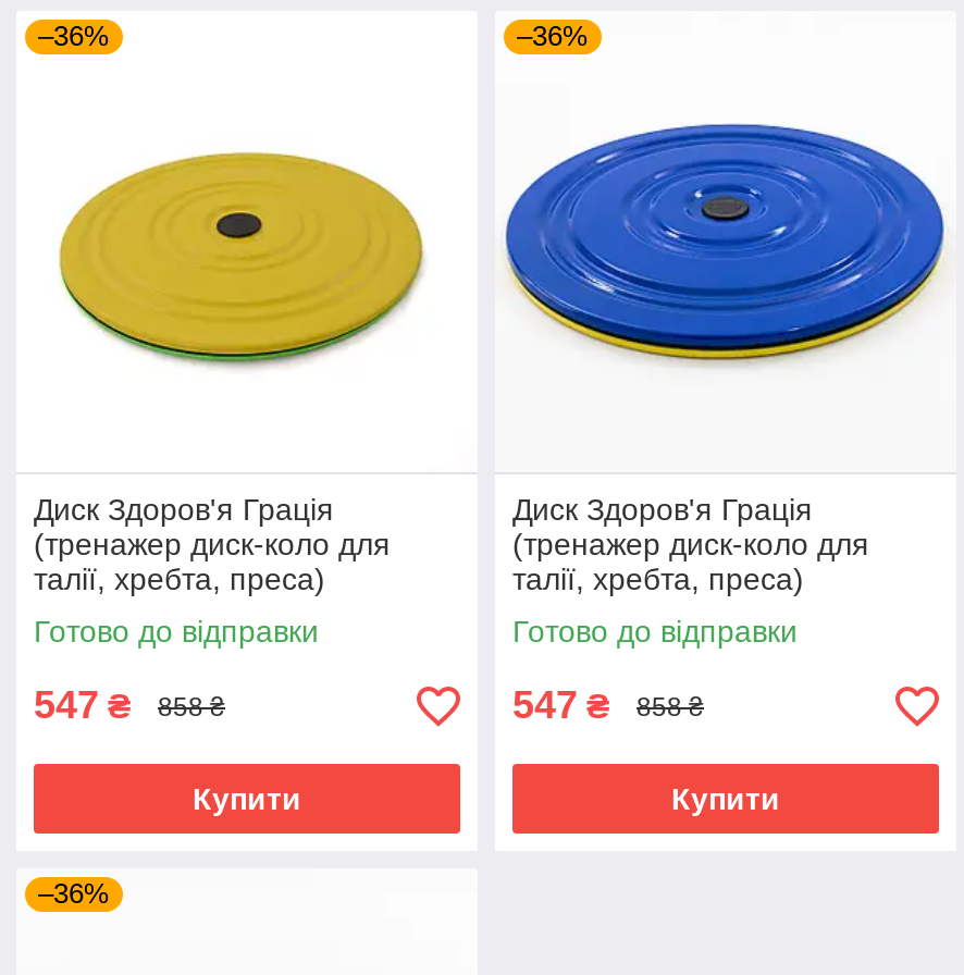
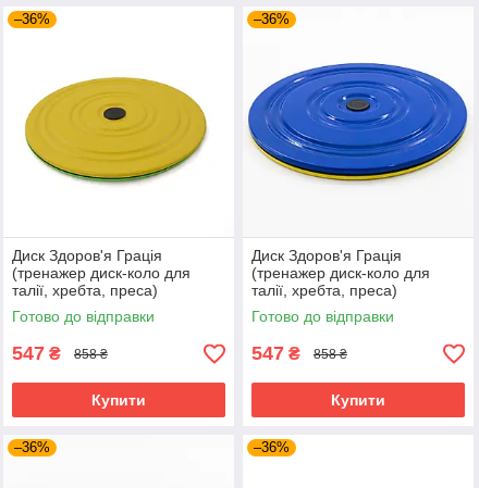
none -> [254,440,290,456] –36%

